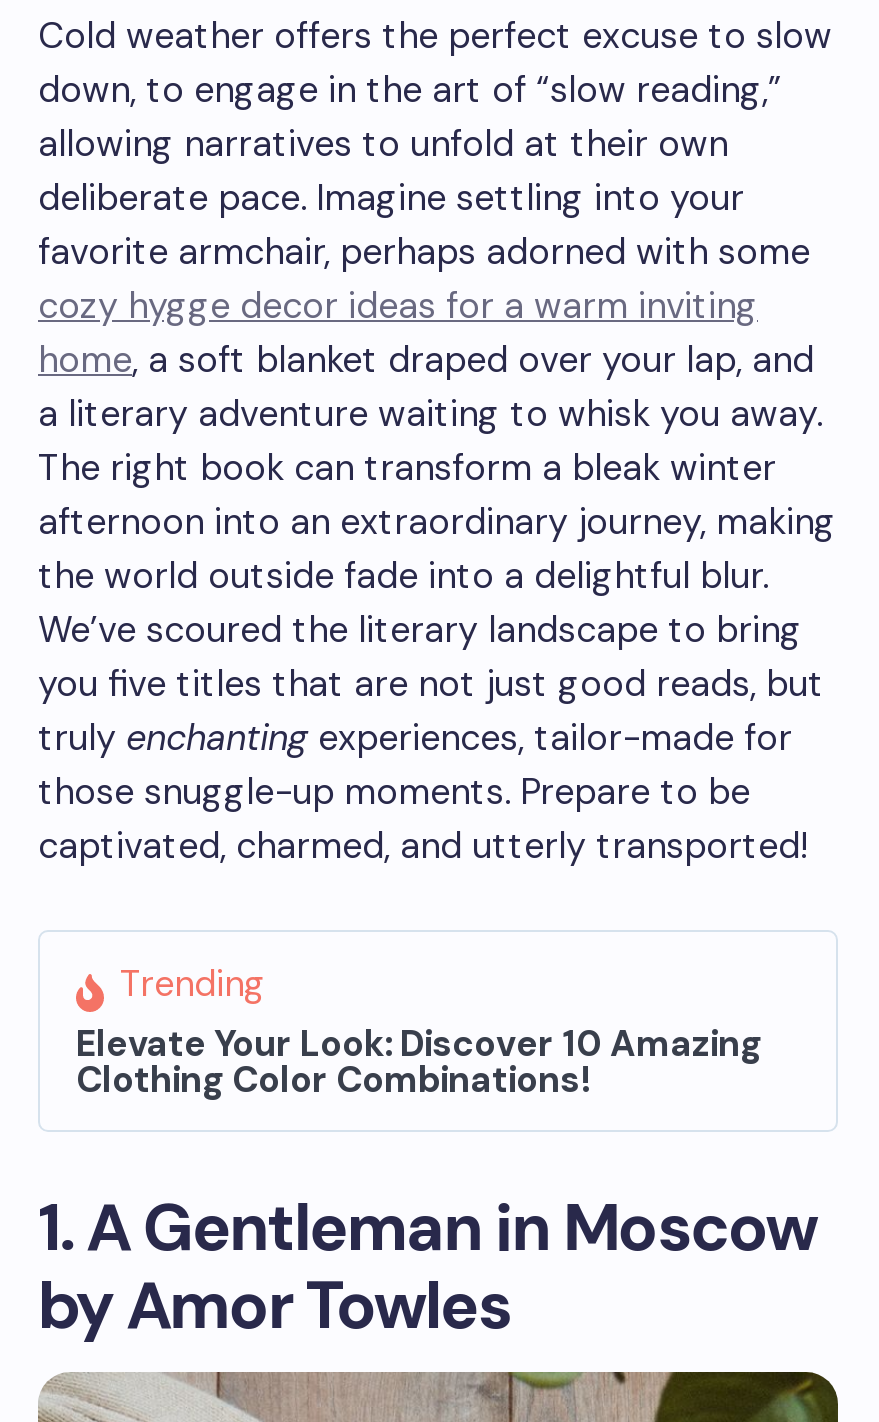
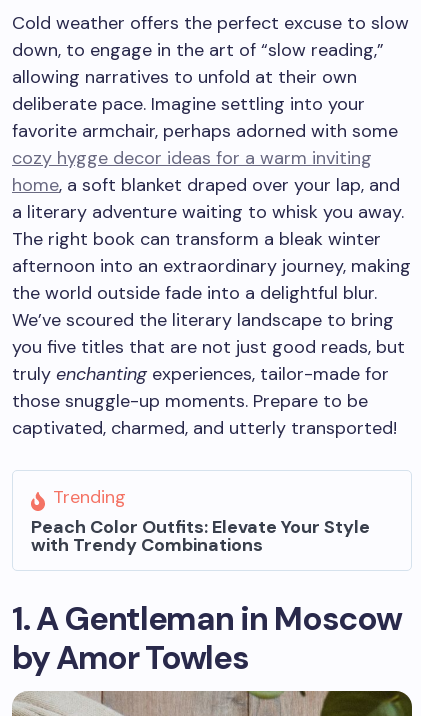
[76,1020,762,1104] Elevate Your Look: Discover 10 Amazing | Clothing Color Combinations! -> [31,515,370,557] Peach Color Outfits: Elevate Your Style | with Trendy Combinations

